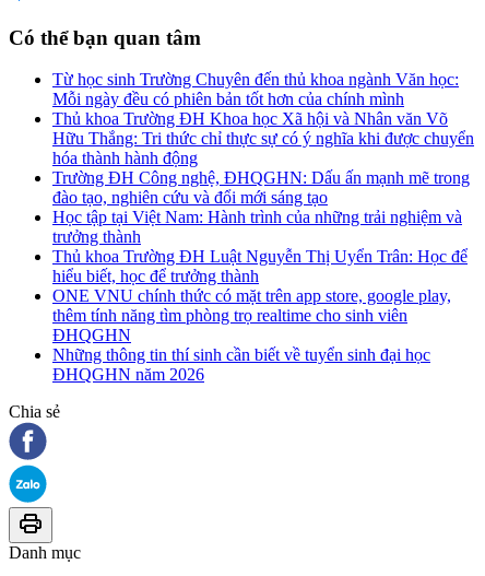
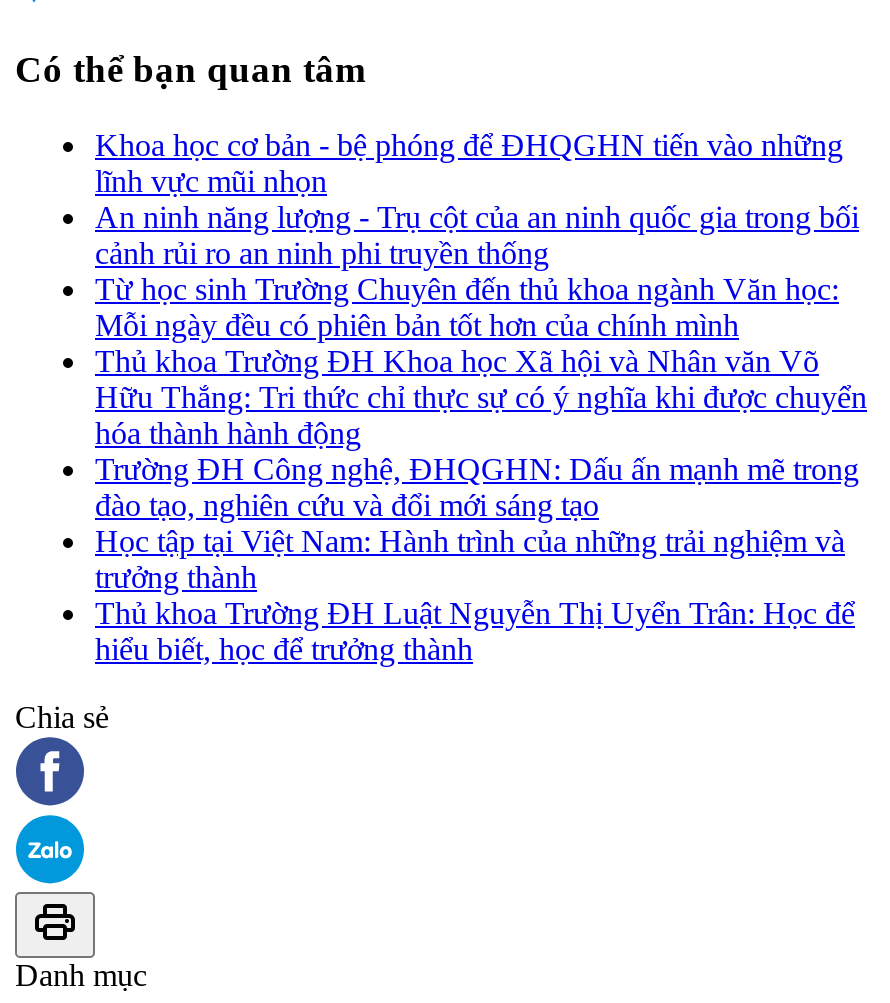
none -> [95,128,859,270] Khoa học cơ bản - bệ phóng để ĐHQGHN tiến vào những | lĩnh vực mũi nhọn | An ninh năng lượng - Trụ cột của an ninh quốc gia trong bối | cảnh rủi ro an ninh phi truyền thống
moved [52,70,474,285] -> [95,272,867,666]: Từ học sinh Trường Chuyên đến thủ khoa ngành Văn học: | Mỗi ngày đều có phiên bản tốt hơn của chính mình | Thủ khoa Trường ĐH Khoa học Xã hội và Nhân văn Võ | ... | Thủ khoa Trường ĐH Luật Nguyễn Thị Uyển Trân: Học để | hiểu biết, học để trưởng thành
[52,287,451,384] ONE VNU chính thức có mặt trên app store, google play, | thêm tính năng tìm phòng trọ realtime cho sinh viên | ĐHQGHN | Những thông tin thí sinh cần biết về tuyển sinh đại học | ĐHQGHN năm 2026 -> none

